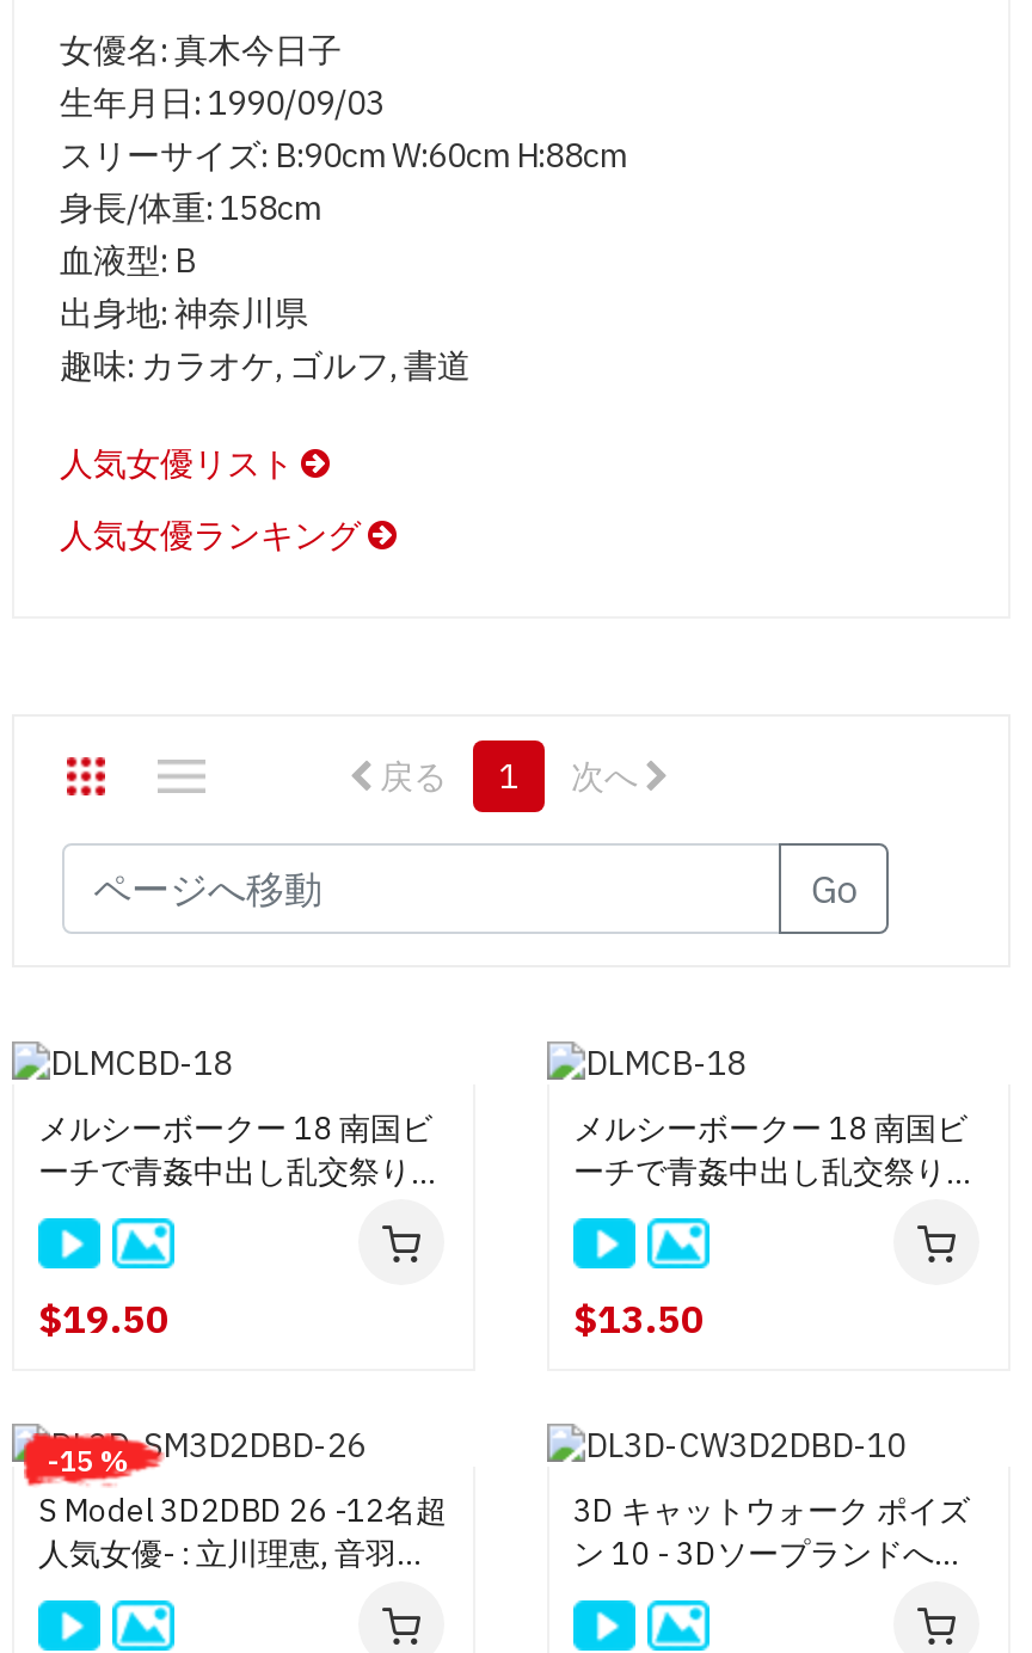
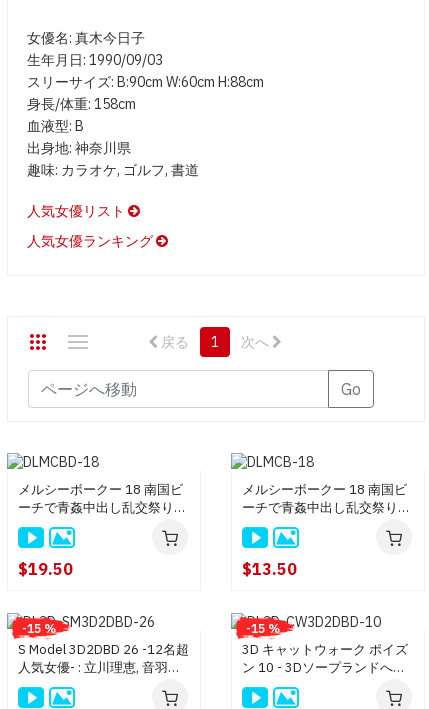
none -> [246,621,280,636] -15 %

